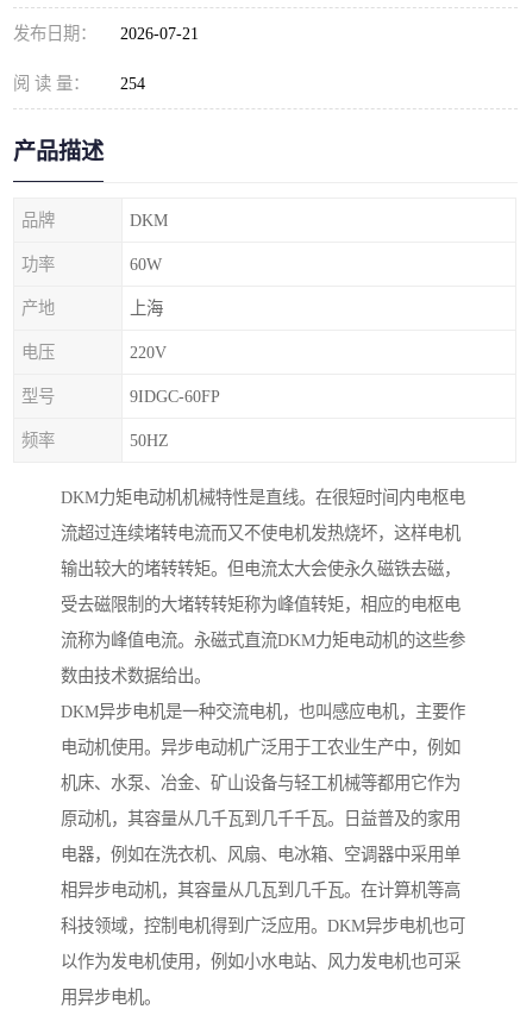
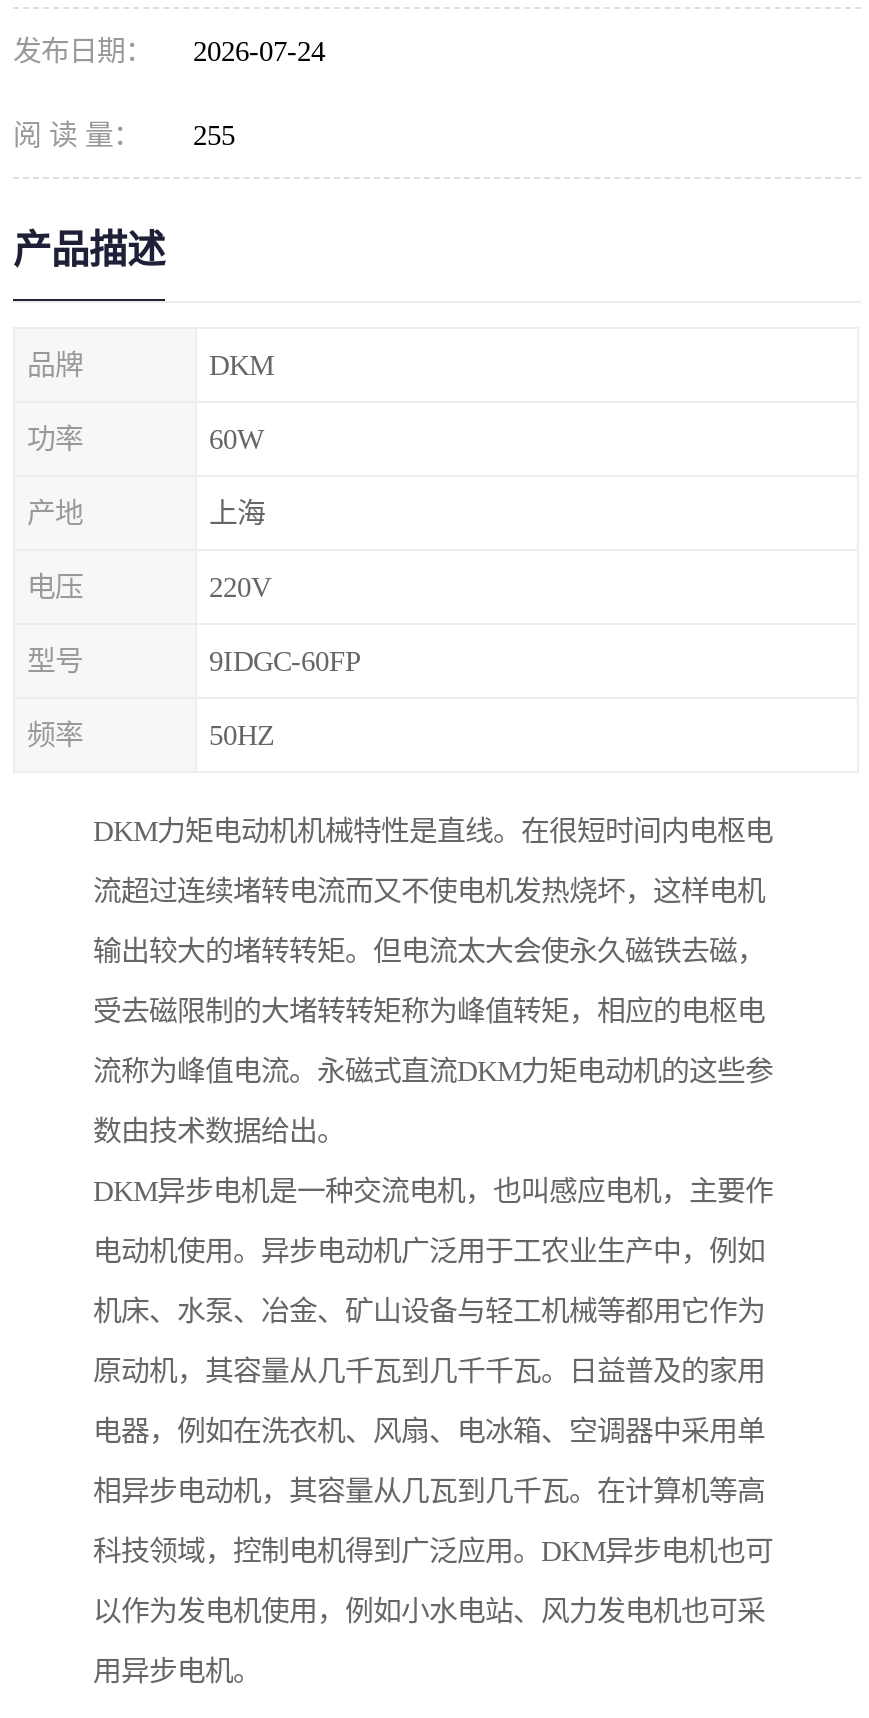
[13,24,199,43] 发布日期： 2026-07-21 -> [13,35,325,67] 发布日期： 2026-07-24
[13,74,145,93] 阅 读 量： 254 -> [13,119,235,151] 阅 读 量： 255

